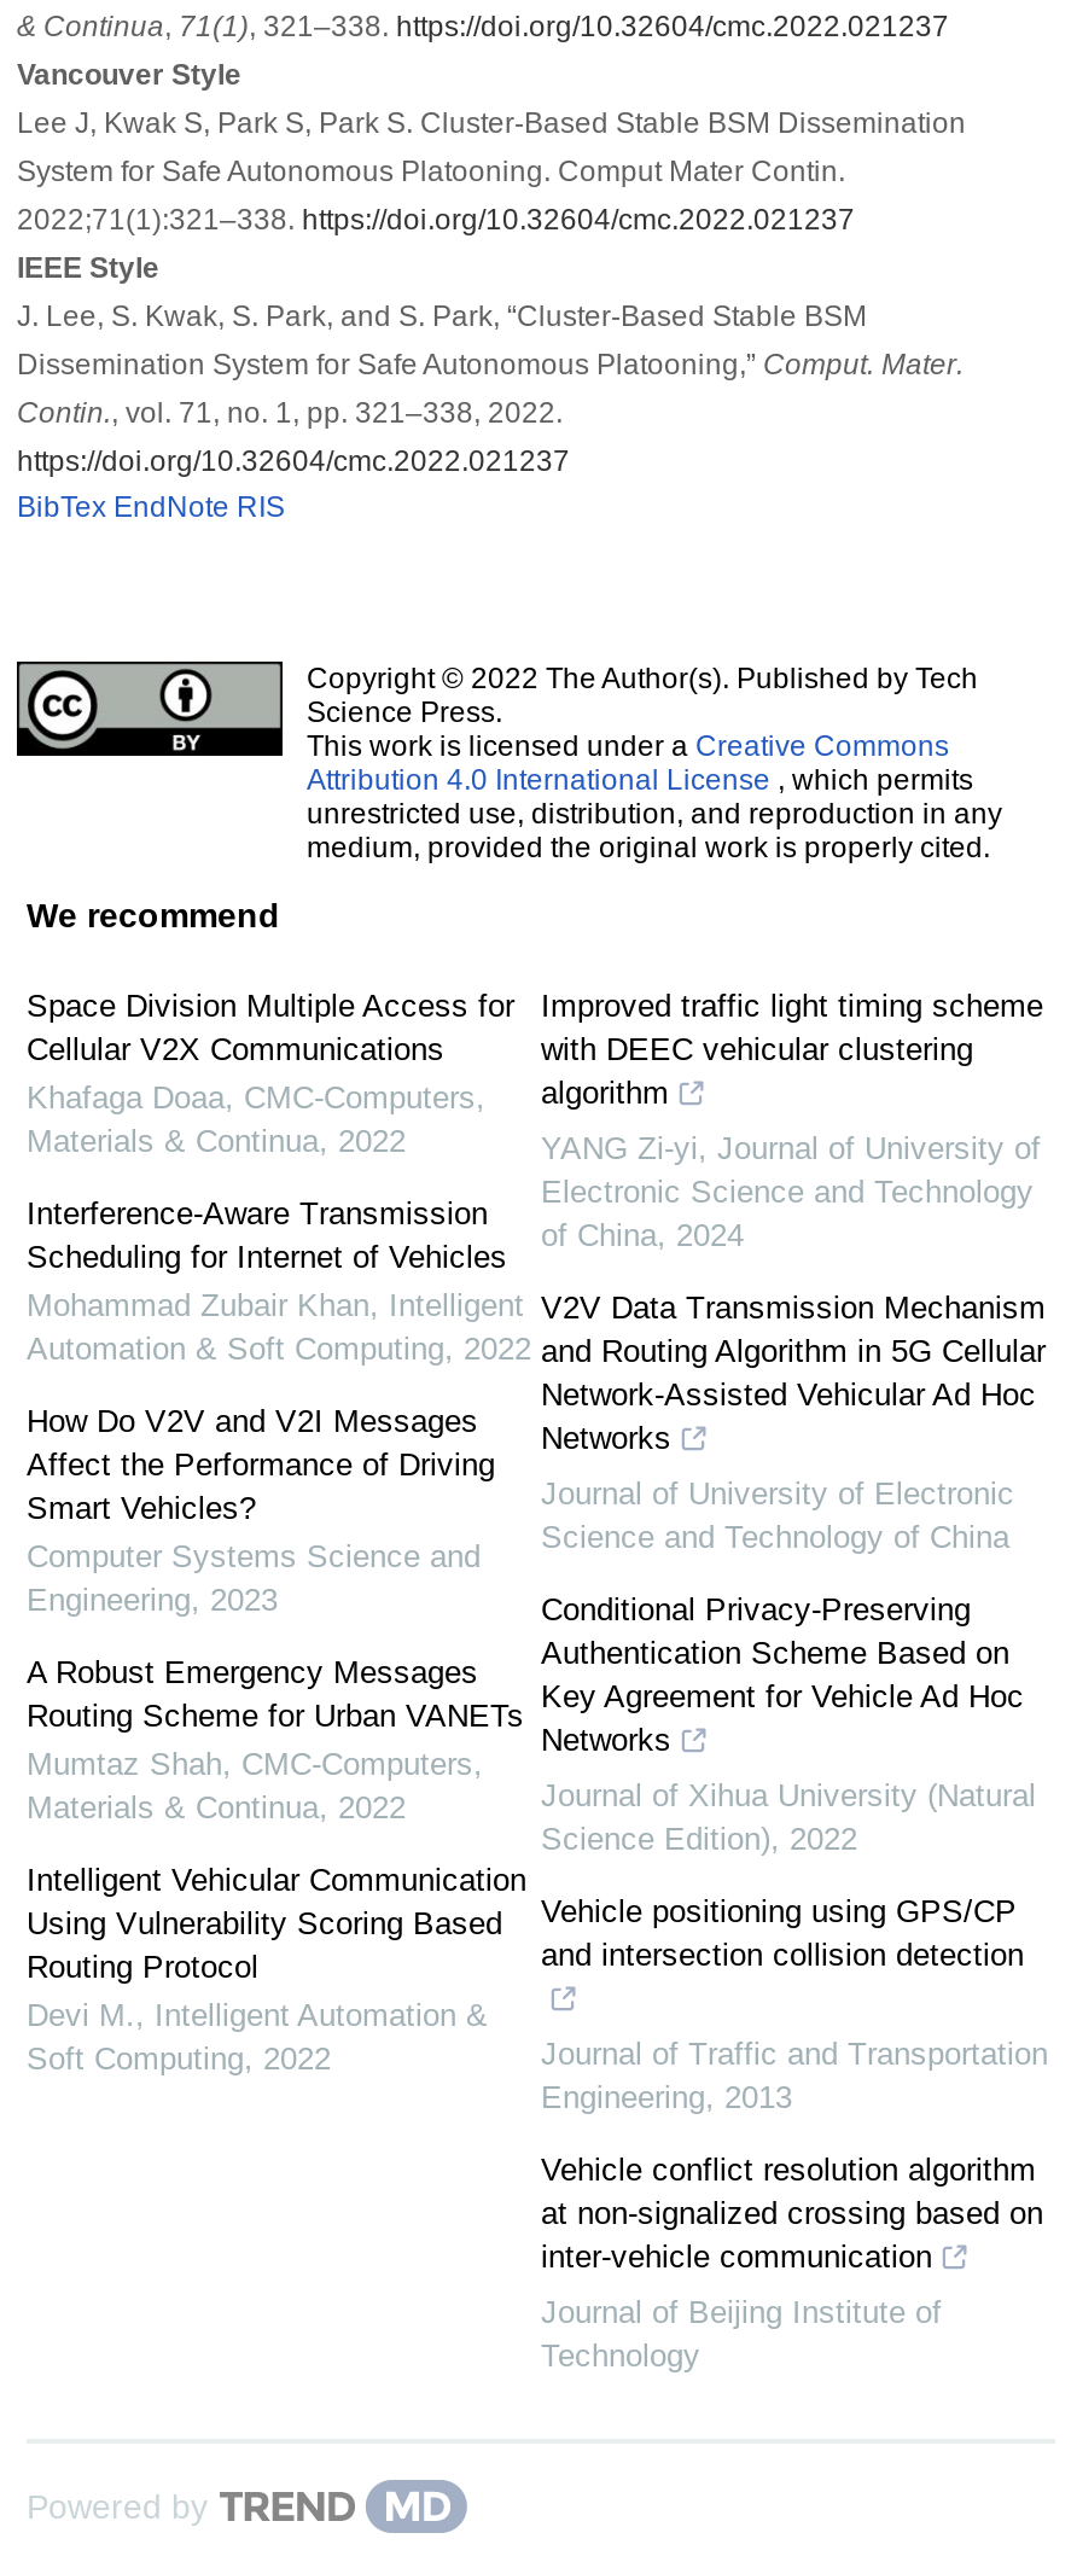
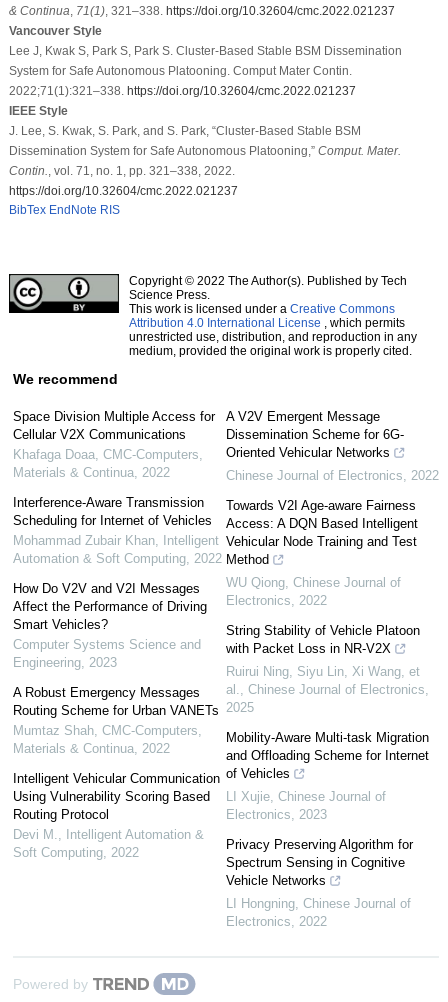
[541,986,1043,1110] Improved traffic light timing scheme | with DEEC vehicular clustering | algorithm -> [226,408,404,459] A V2V Emergent Message | Dissemination Scheme for 6G- | Oriented Vehicular Networks
[541,1129,1041,1252] YANG Zi-yi, Journal of University of | Electronic Science and Technology | of China, 2024 -> [226,467,439,482] Chinese Journal of Electronics, 2022
[541,1288,1046,1455] V2V Data Transmission Mechanism | and Routing Algorithm in 5G Cellular | Network-Assisted Vehicular Ad Hoc | Networks -> [226,497,418,566] Towards V2I Age-aware Fairness | Access: A DQN Based Intelligent | Vehicular Node Training and Test | Method
[541,1474,1014,1554] Journal of University of Electronic | Science and Technology of China -> [226,574,401,607] WU Qiong, Chinese Journal of | Electronics, 2022
[541,1590,1024,1757] Conditional Privacy-Preserving | Authentication Scheme Based on | Key Agreement for Vehicle Ad Hoc | Networks -> [226,622,420,655] String Stability of Vehicle Platoon | with Packet Loss in NR-V2X
[541,1776,1036,1856] Journal of Xihua University (Natural | Science Edition), 2022 -> [226,663,429,714] Ruirui Ning, Siyu Lin, Xi Wang, et | al., Chinese Journal of Electronics, | 2025
[541,1892,1024,1972] Vehicle positioning using GPS/CP | and intersection collision detection -> [226,729,429,780] Mobility-Aware Multi-task Migration | and Offloading Scheme for Internet | of Vehicles
[541,2034,1048,2114] Journal of Traffic and Transportation | Engineering, 2013 -> [226,788,386,821] LI Xujie, Chinese Journal of | Electronics, 2023
[541,2150,1043,2273] Vehicle conflict resolution algorithm | at non-signalized crossing based on | inter-vehicle communication -> [226,836,413,887] Privacy Preserving Algorithm for | Spectrum Sensing in Cognitive | Vehicle Networks
[541,2293,942,2372] Journal of Beijing Institute of | Technology -> [226,895,411,928] LI Hongning, Chinese Journal of | Electronics, 2022

